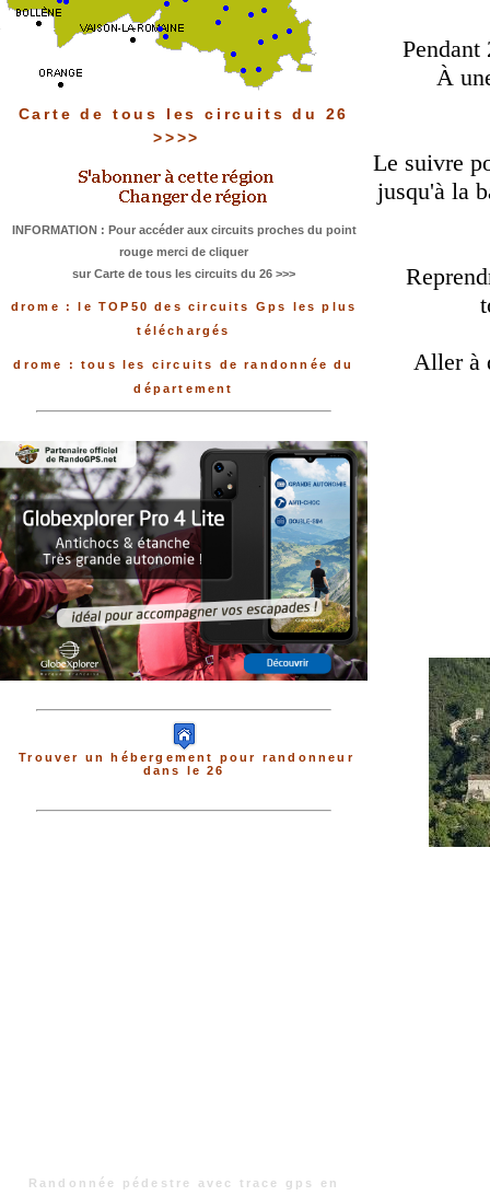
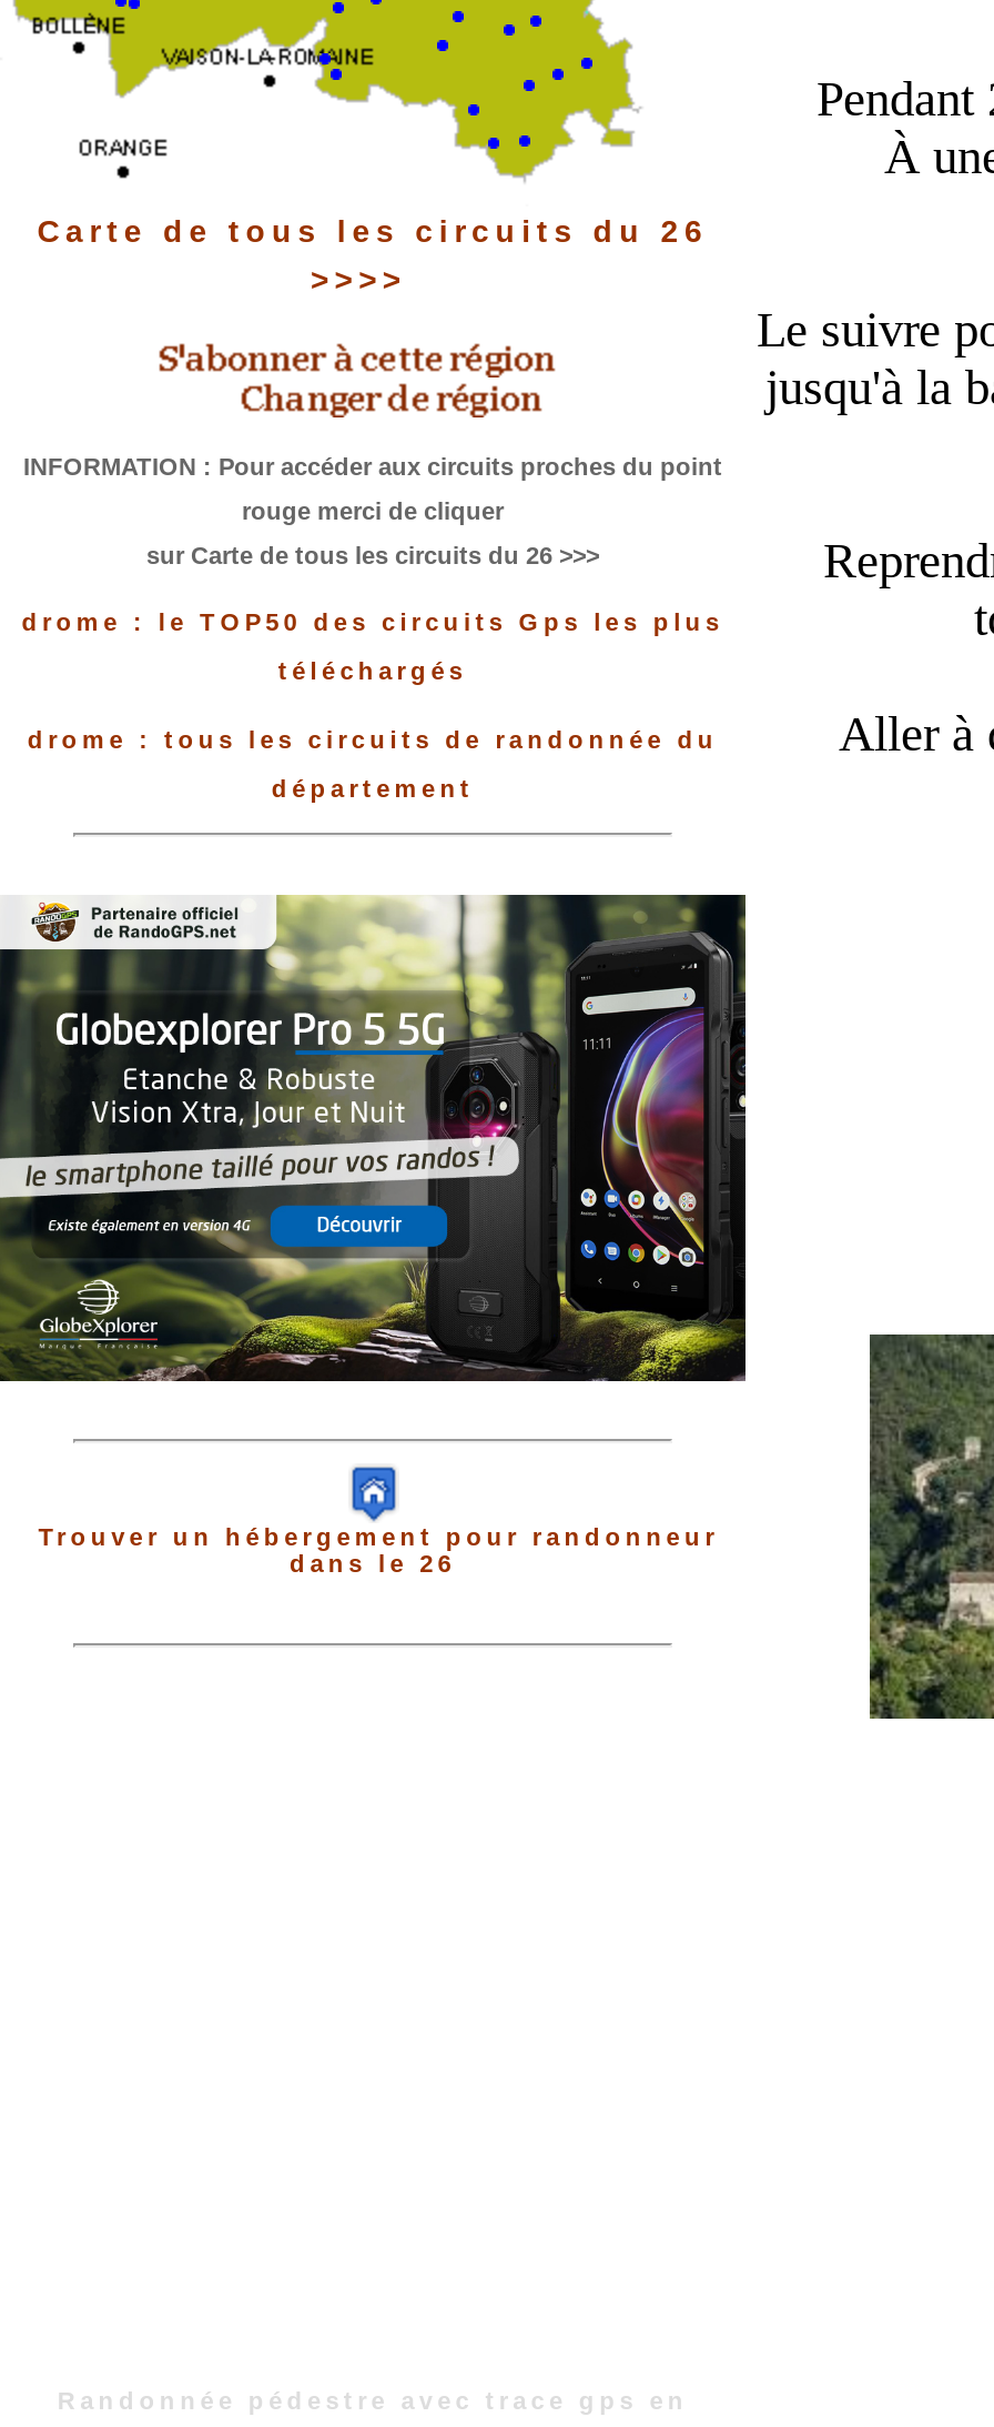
[3,440,369,682] [image] -> [7,893,748,1383] [image]

